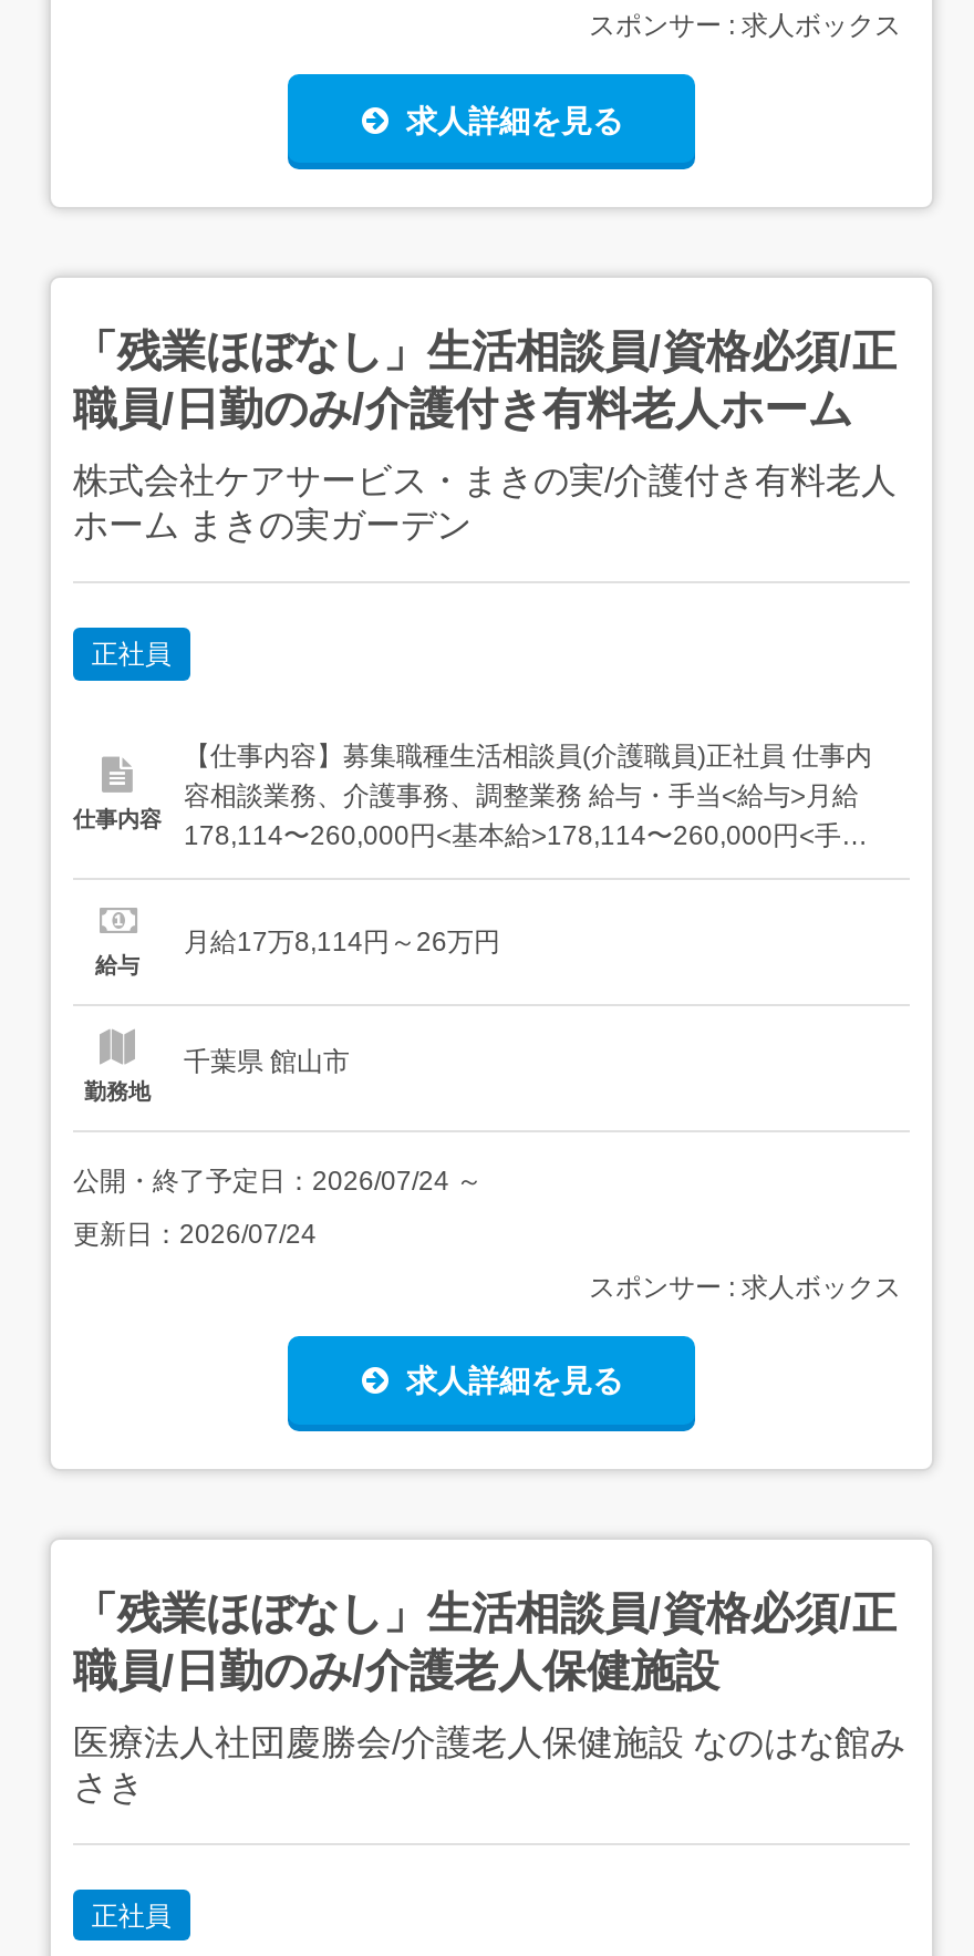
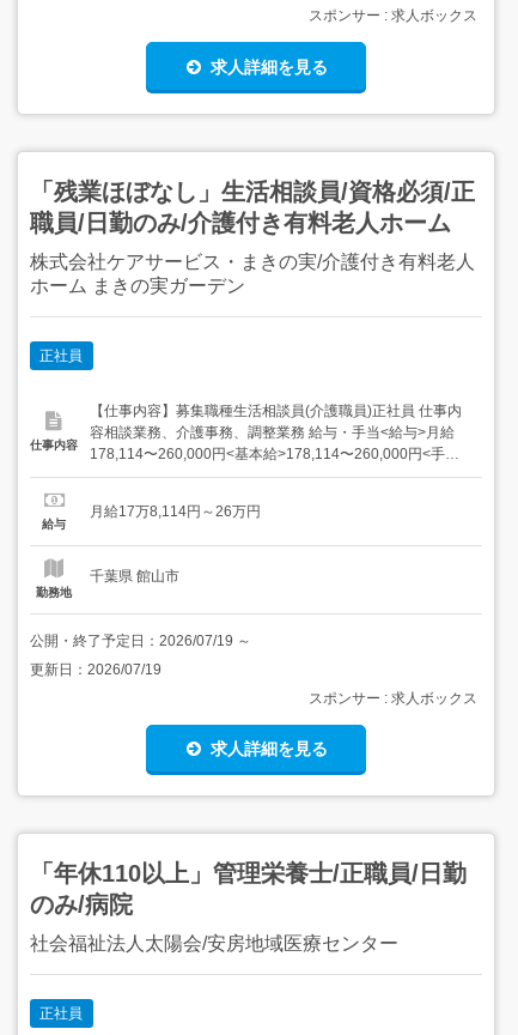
[73,1166,483,1197] 公開・終了予定日：2026/07/24～ -> [30,632,251,649] 公開・終了予定日：2026/07/19～
[73,1219,317,1250] 更新日：2026/07/24 -> [30,661,162,678] 更新日：2026/07/19
[73,1588,897,1695] 「残業ほぼなし」生活相談員/資格必須/正 | 職員/日勤のみ/介護老人保健施設 -> [30,861,467,918] 「年休110以上」管理栄養士/正職員/日勤 | のみ/病院
[73,1723,905,1805] 医療法人社団慶勝会/介護老人保健施設 なのはな館み | さき -> [30,934,398,954] 社会福祉法人太陽会/安房地域医療センター

